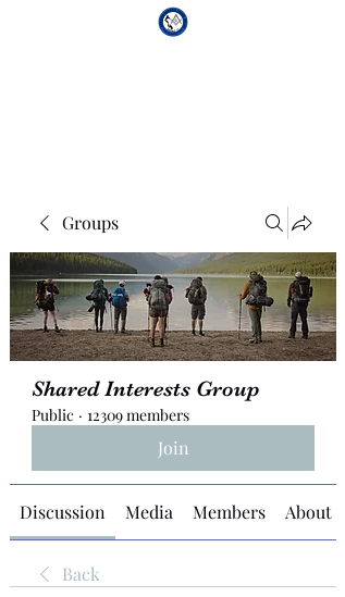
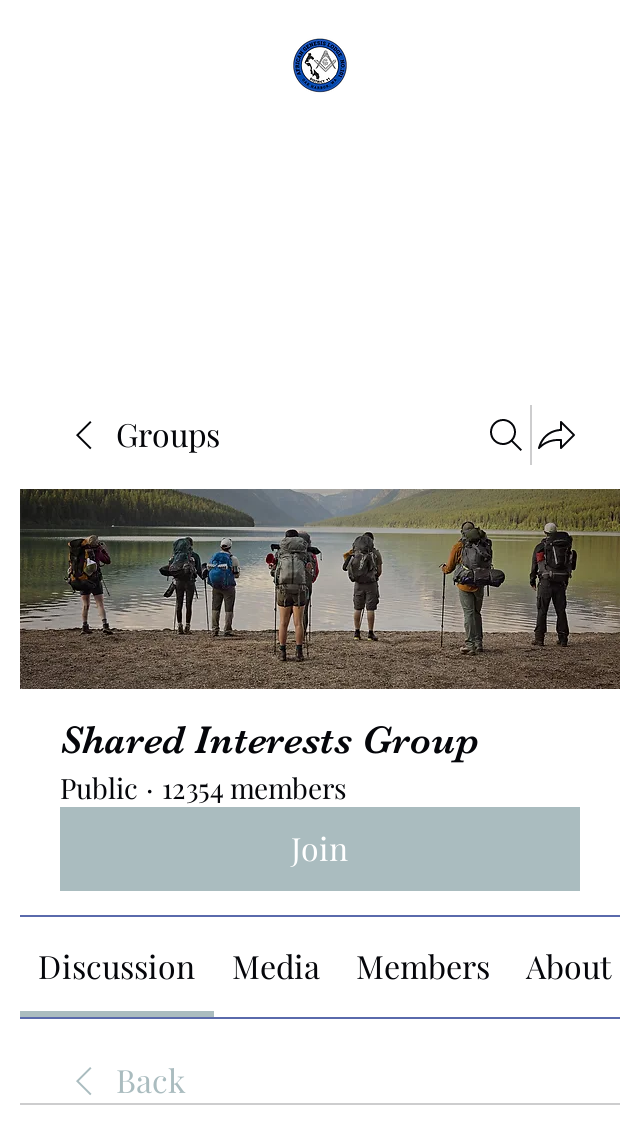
[32,405,189,425] Public · 12309 members -> [60,769,346,807] Public · 12354 members

